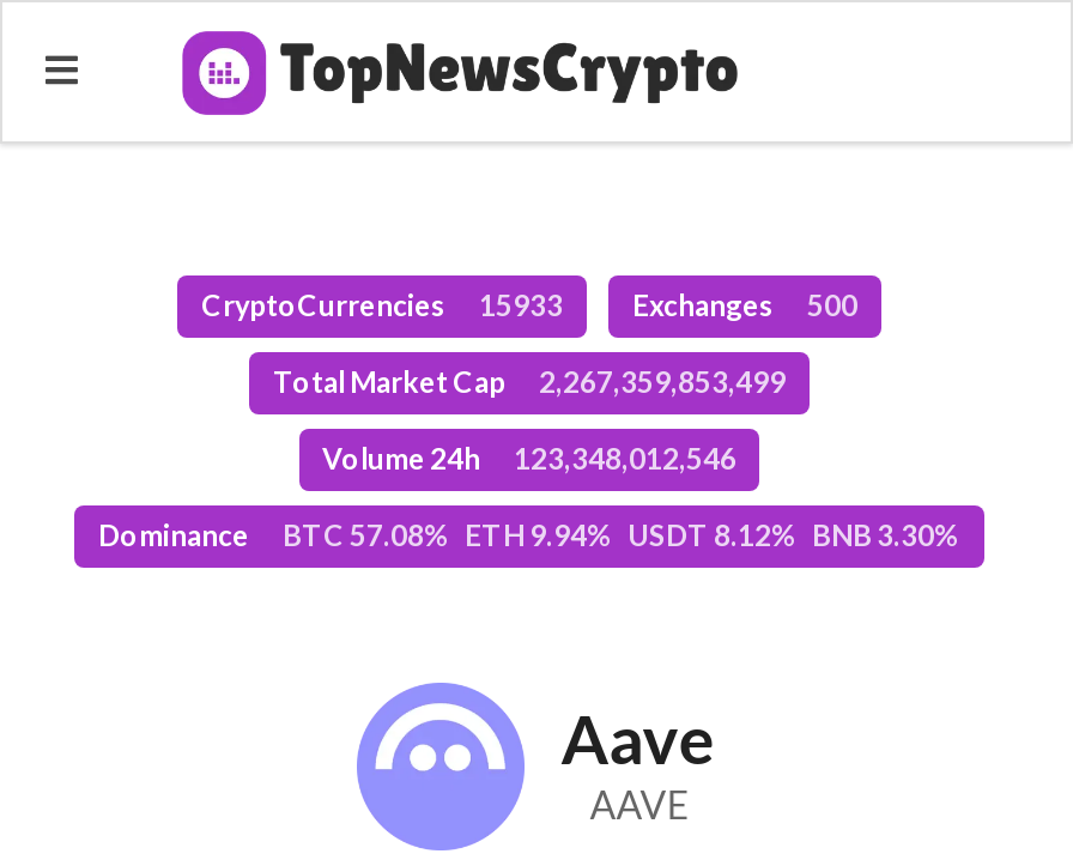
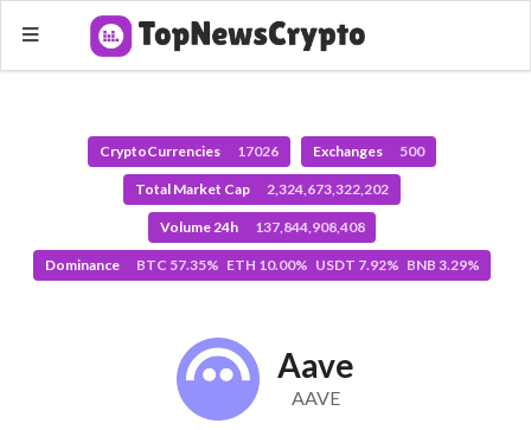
[201,287,857,323] CryptoCurrencies 15933 Exchanges 500 -> [100,142,424,160] CryptoCurrencies 17026 Exchanges 500
[273,364,786,400] Total Market Cap 2,267,359,853,499 -> [135,180,389,198] Total Market Cap 2,324,673,322,202
[322,441,736,476] Volume 24h 123,348,012,546 -> [159,218,364,236] Volume 24h 137,844,908,408
[283,517,960,553] BTC 57.08% ETH 9.94% USDT 8.12% BNB 3.30% -> [136,256,479,274] BTC 57.35% ETH 10.00% USDT 7.92% BNB 3.29%

